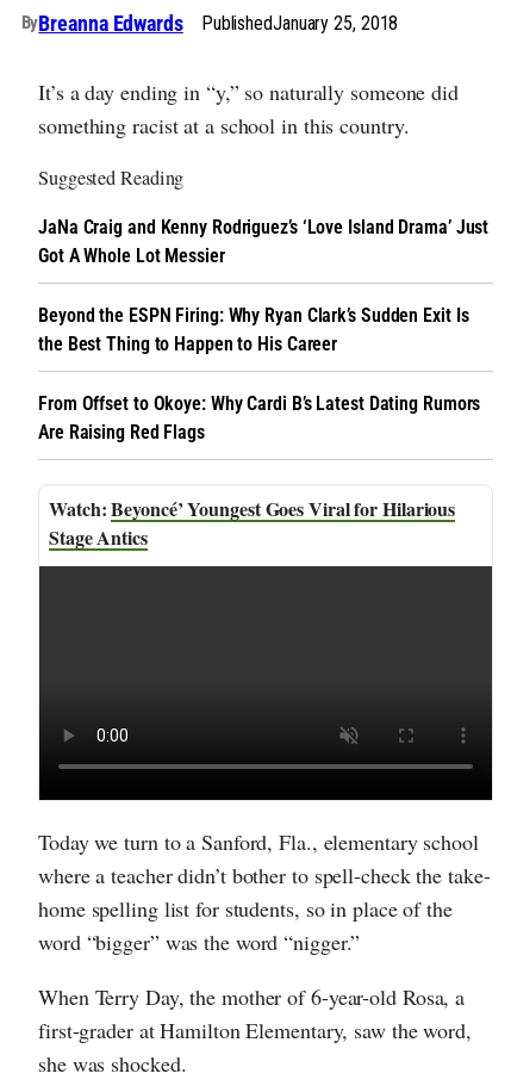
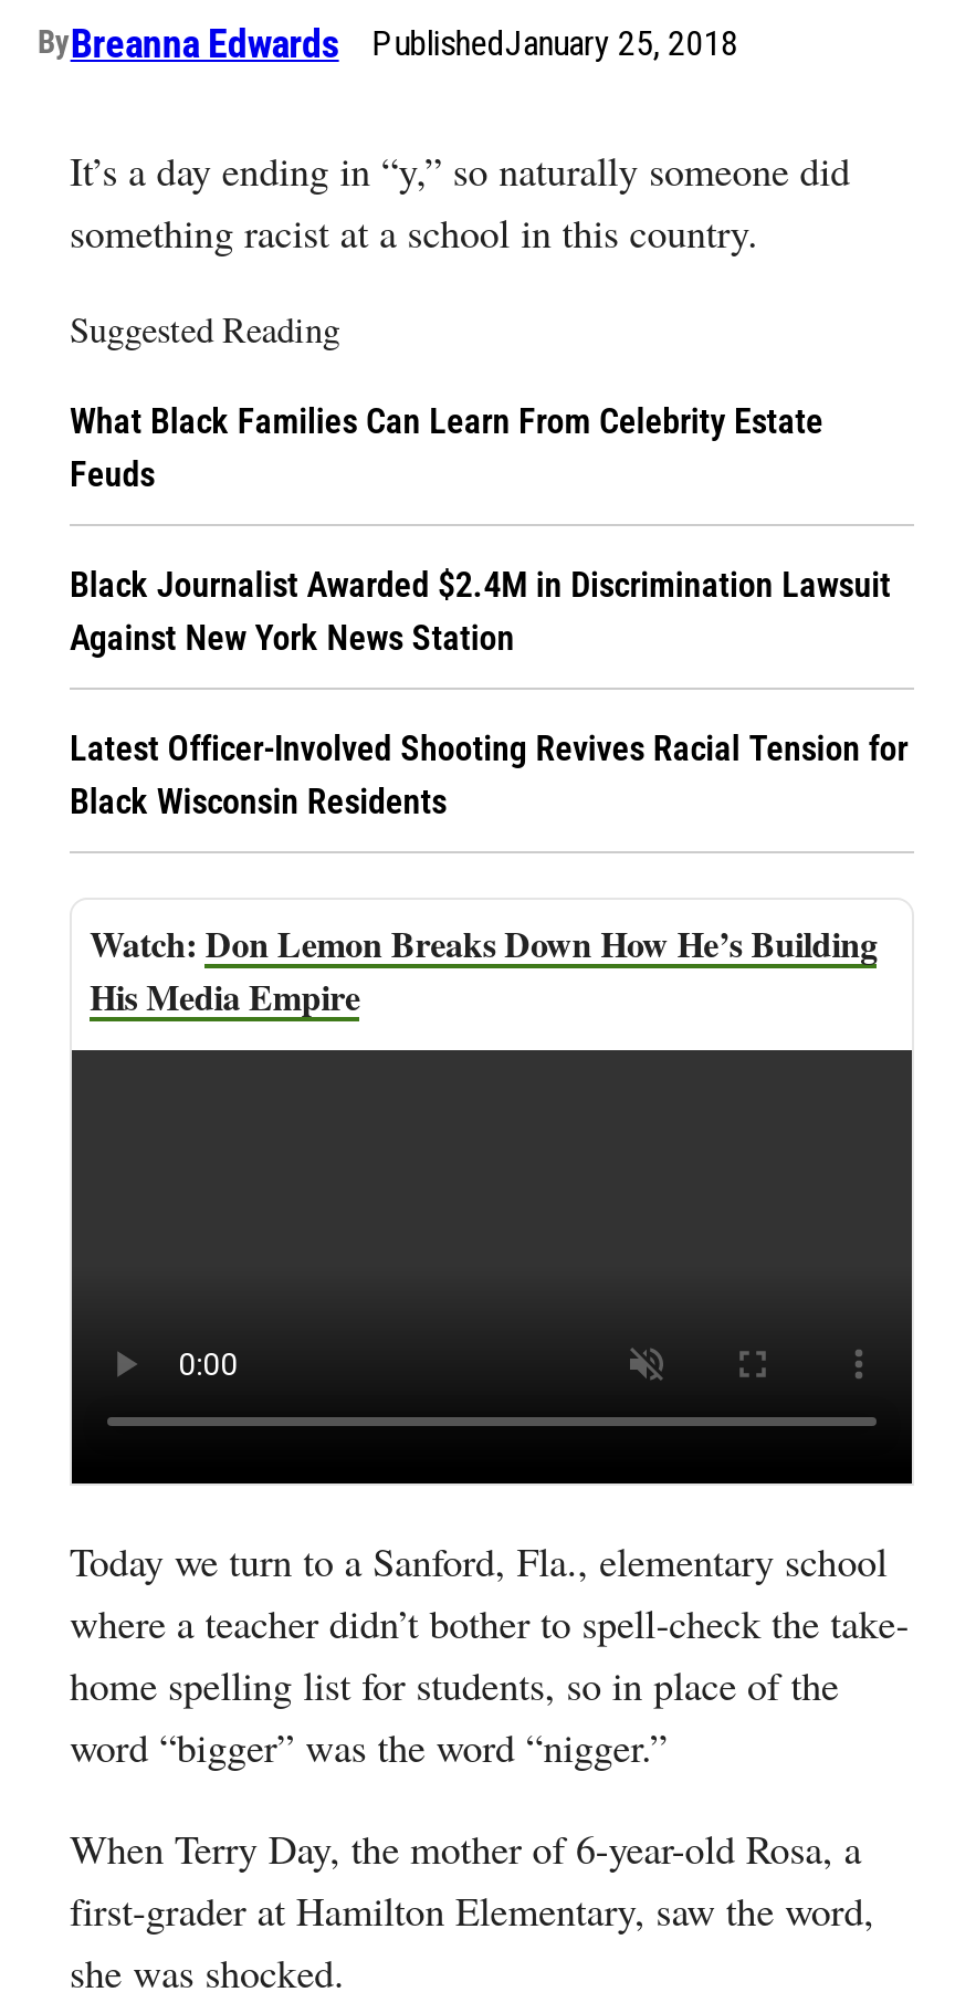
[38,216,489,267] JaNa Craig and Kenny Rodriguez’s ‘Love Island Drama’ Just | Got A Whole Lot Messier -> [70,401,823,496] What Black Families Can Learn From Celebrity Estate | Feuds
[38,304,469,355] Beyond the ESPN Firing: Why Ryan Clark’s Sudden Exit Is | the Best Thing to Happen to His Career -> [70,564,891,659] Black Journalist Awarded $2.4M in Discrimination Lawsuit | Against New York News Station
[38,392,481,444] From Offset to Okoye: Why Cardi B’s Latest Dating Rumors | Are Raising Red Flags -> [70,728,908,823] Latest Officer-Involved Shooting Revives Racial Tension for | Black Wisconsin Residents
[49,495,455,551] Beyoncé’ Youngest Goes Viral for Hilarious | Stage Antics -> [90,918,877,1022] Don Lemon Breaks Down How He’s Building | His Media Empire

